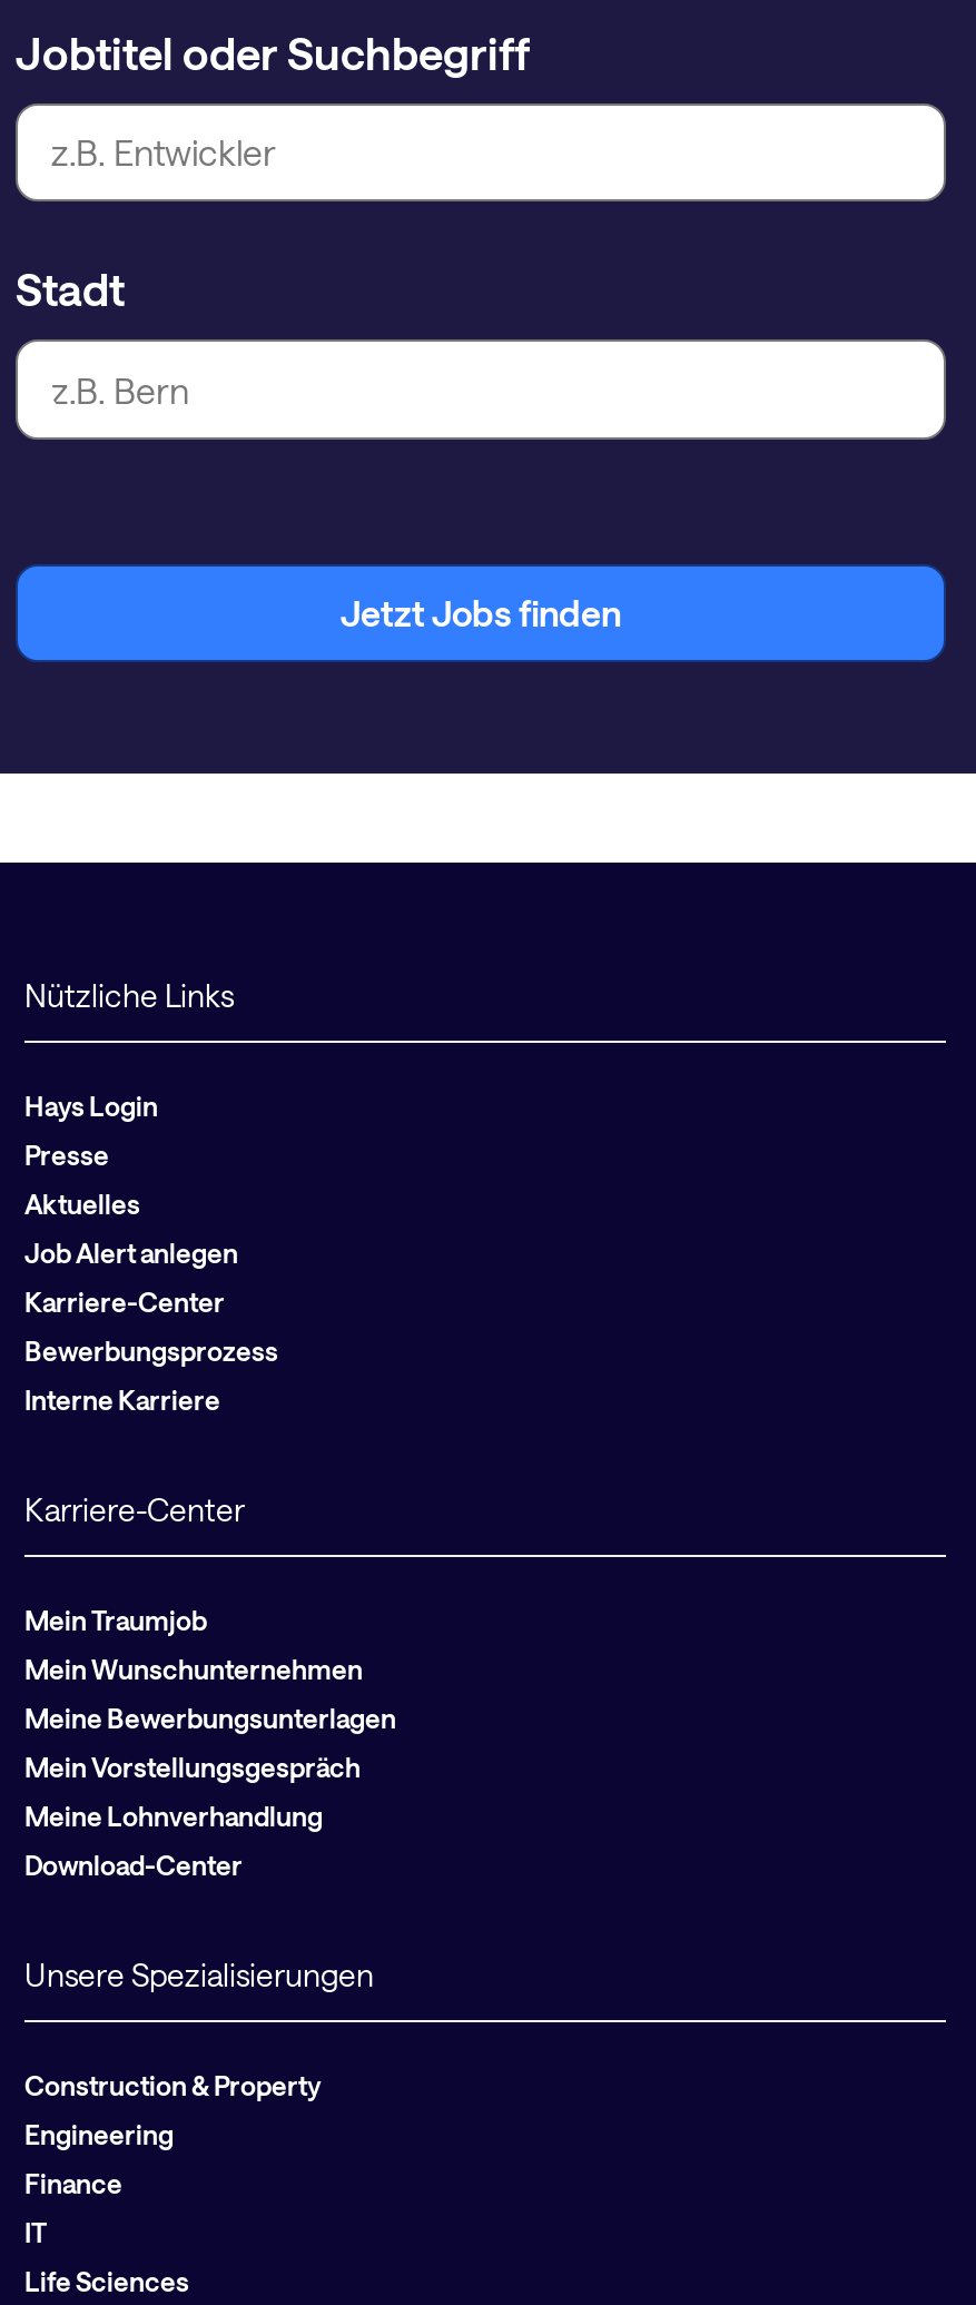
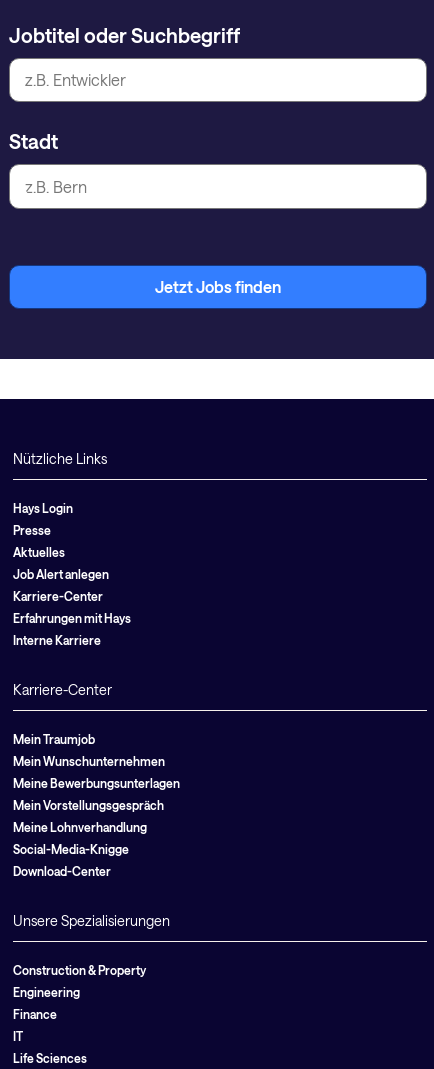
[24,1334,278,1366] Bewerbungsprozess -> [13,611,131,625] Erfahrungen mit Hays
none -> [13,842,129,856] Social-Media-Knigge

